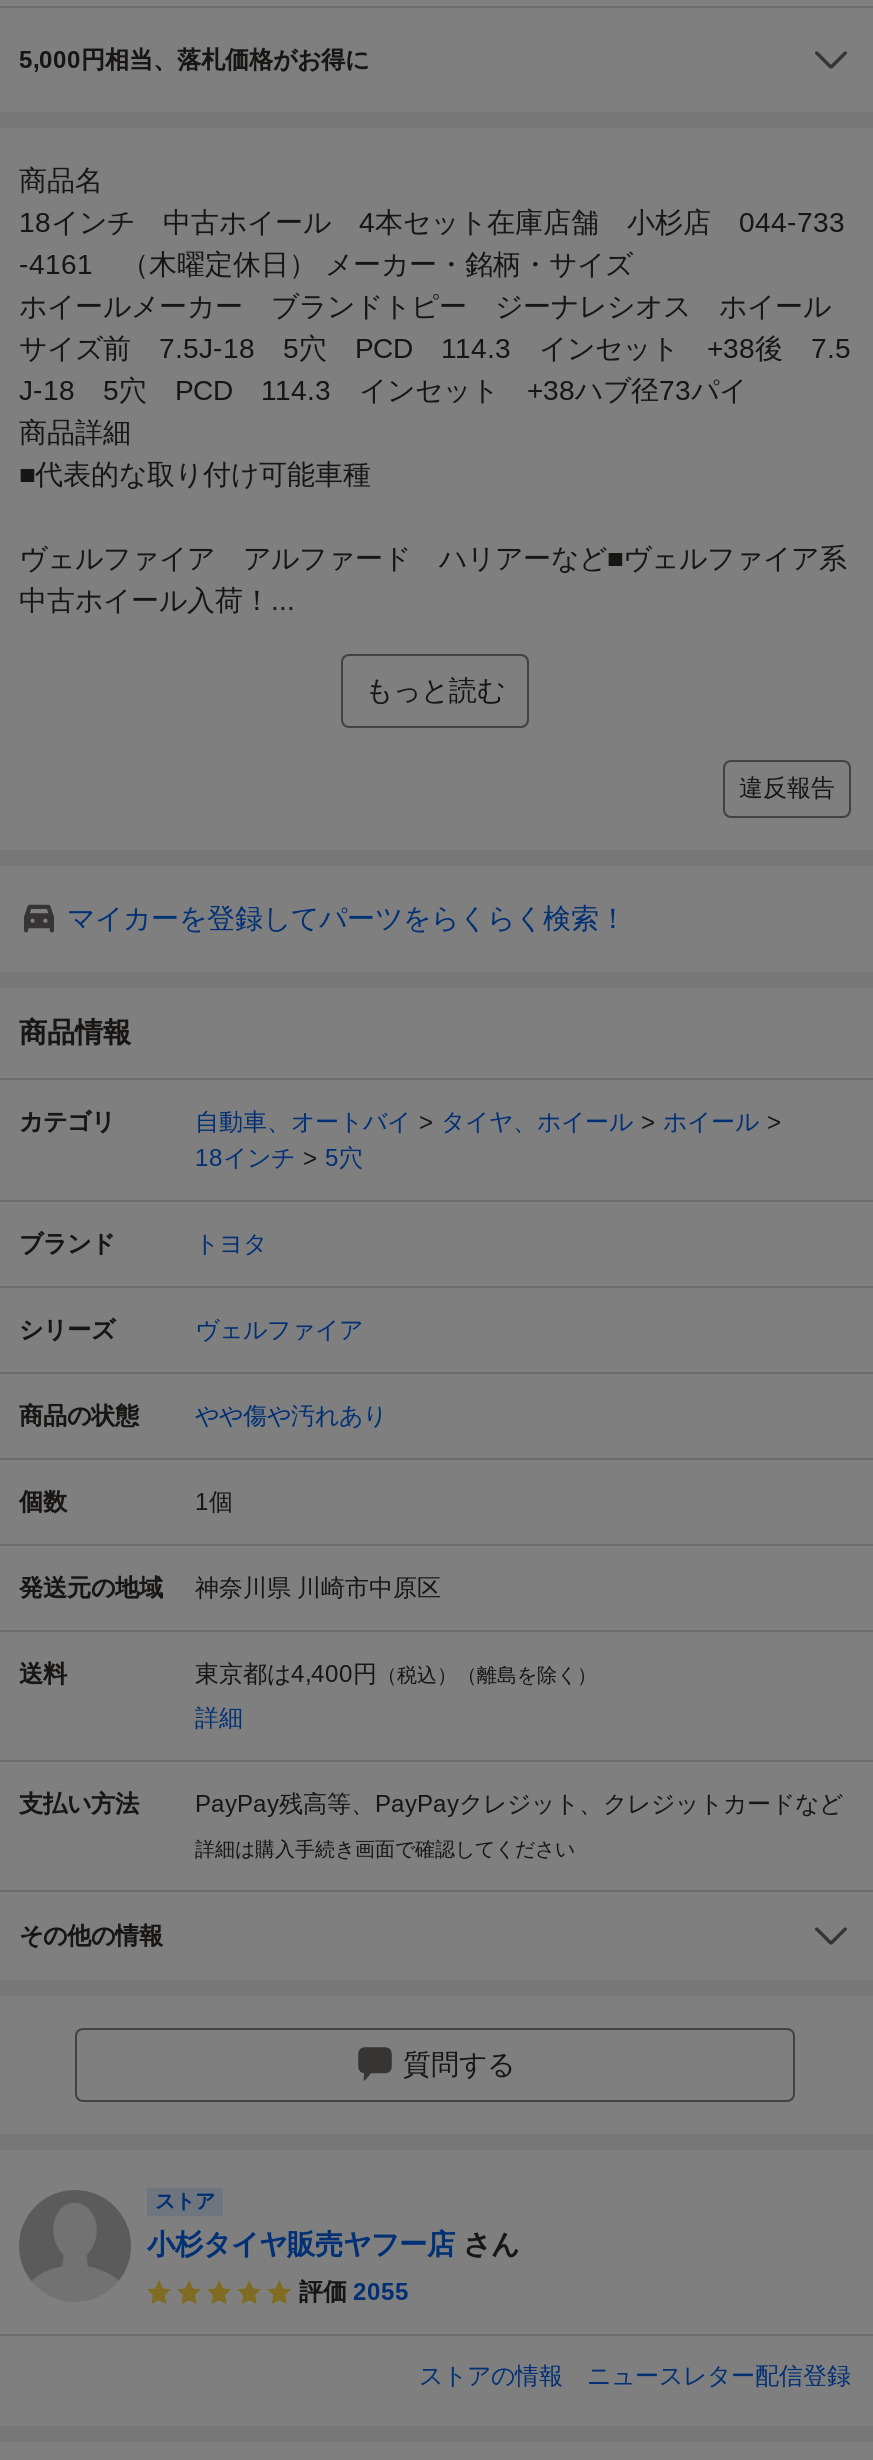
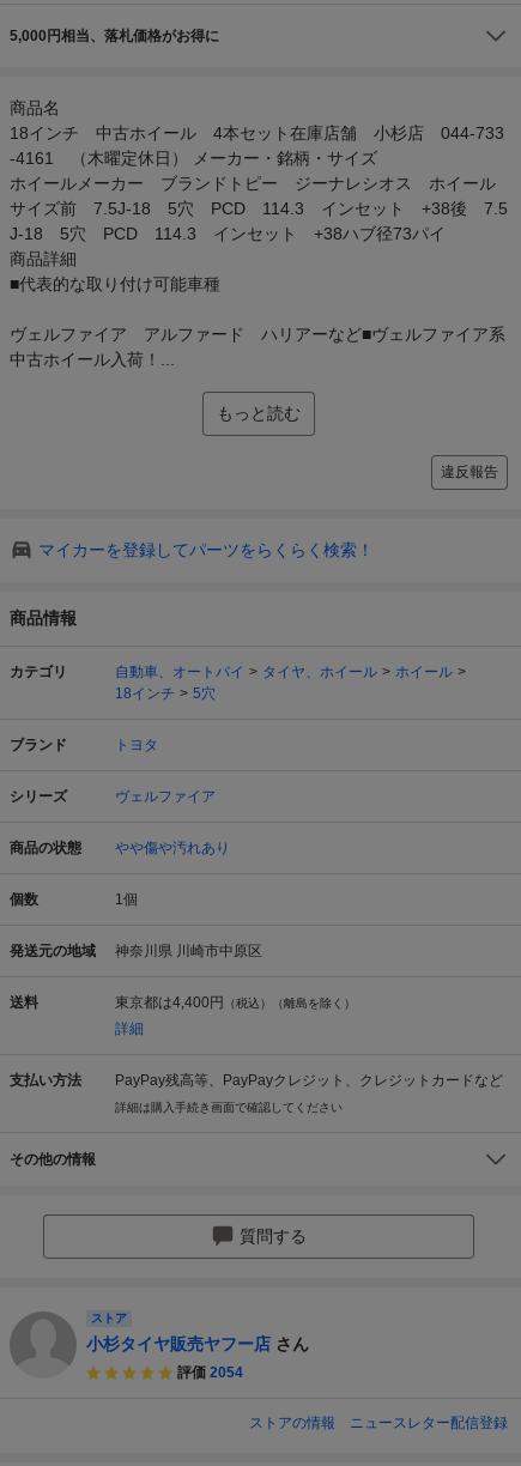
[299,2278,409,2306] 評価 2055 -> [177,1364,243,1381] 評価 2054

